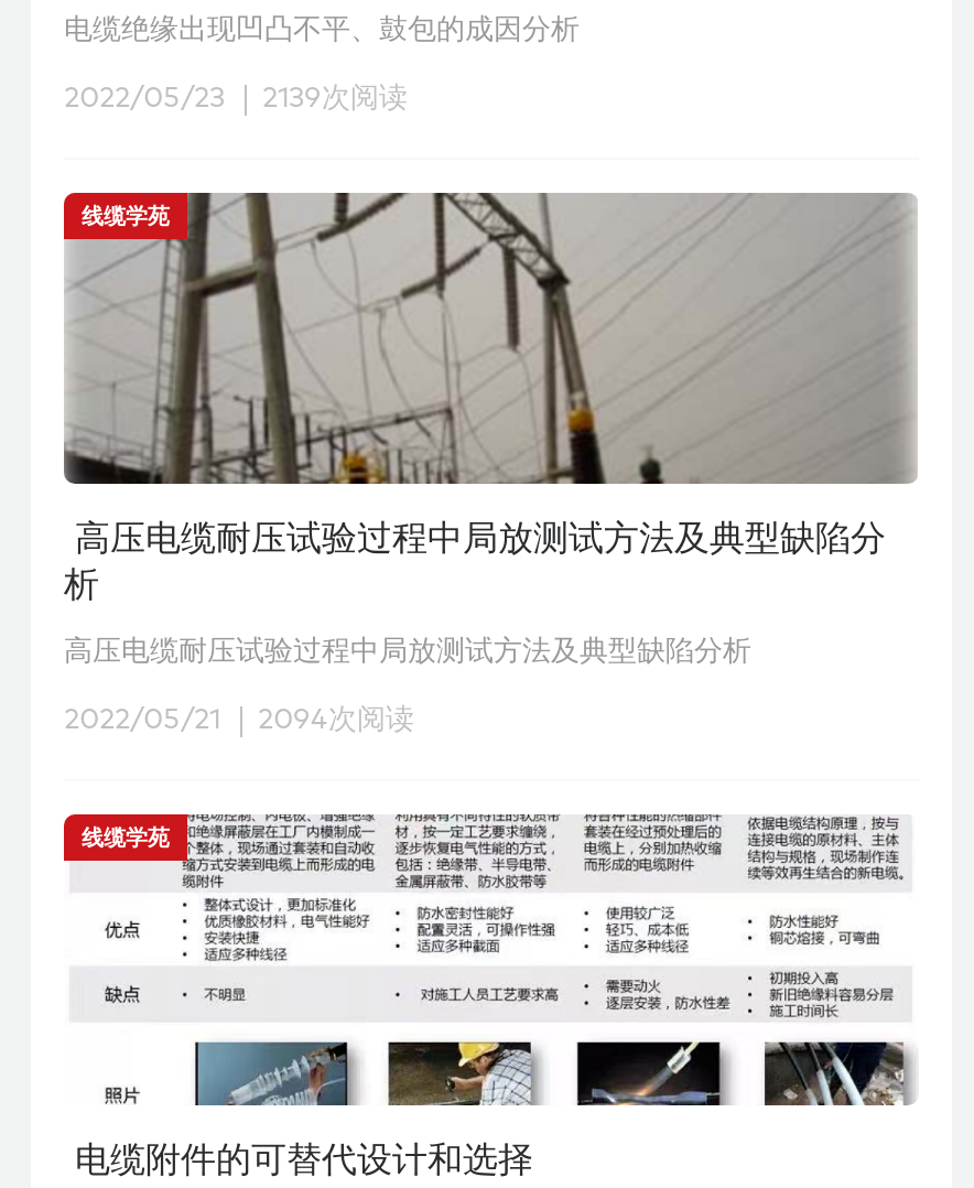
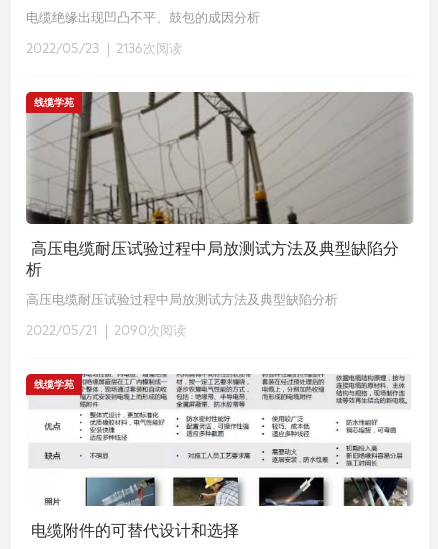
[64,85,408,114] 2022/05/23 2139次阅读 -> [26,43,182,56] 2022/05/23 2136次阅读
[64,706,414,735] 2022/05/21 2094次阅读 -> [26,325,186,338] 2022/05/21 2090次阅读

